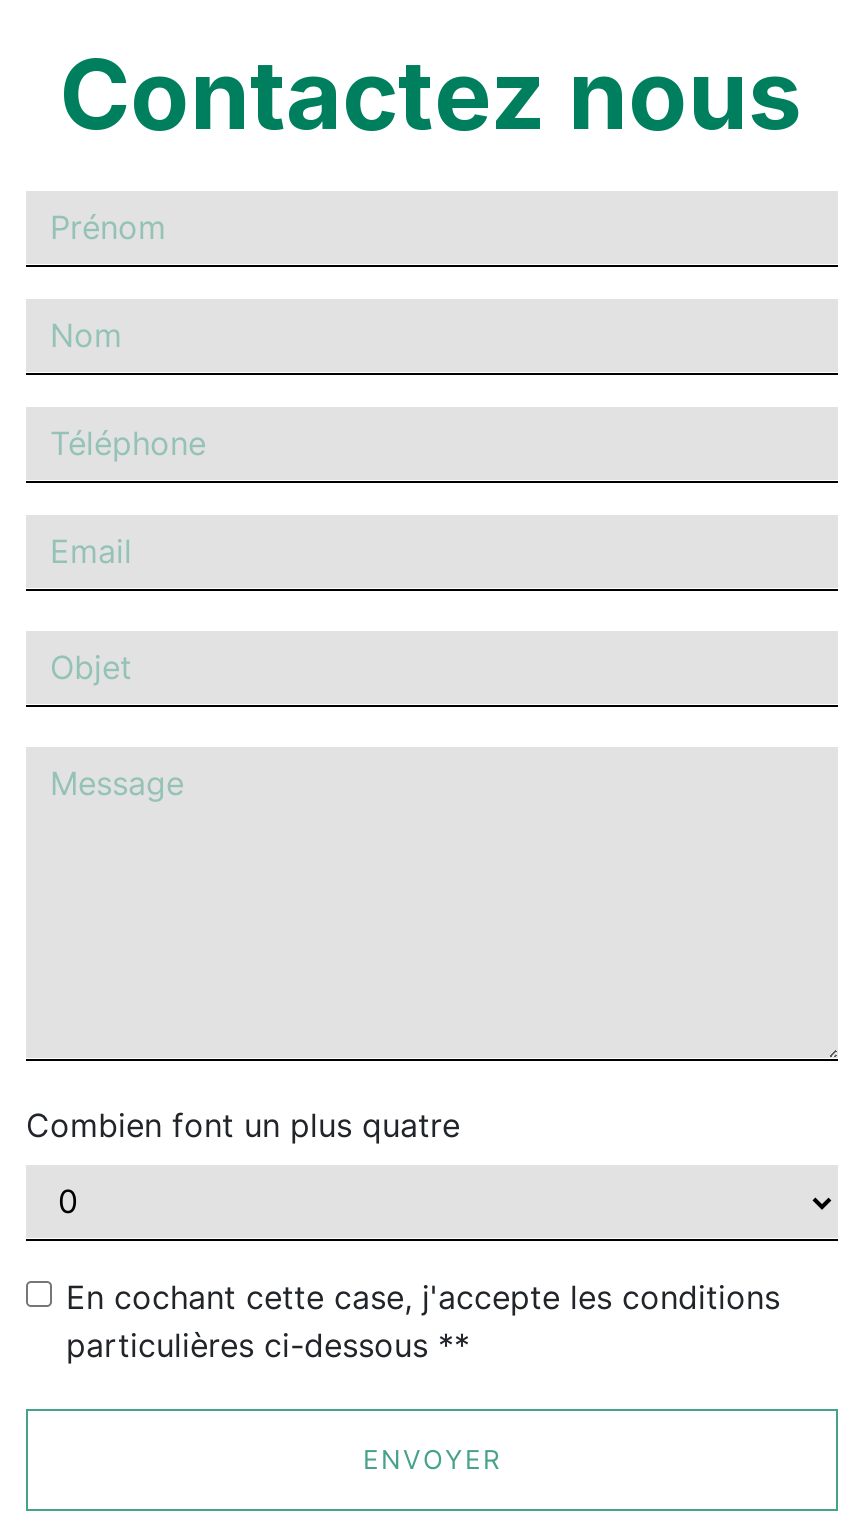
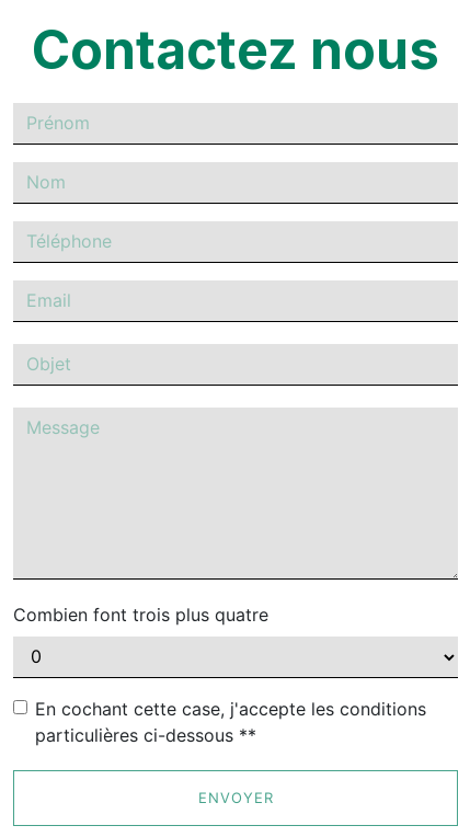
[26,1104,460,1144] Combien font un plus quatre -> [13,603,268,625] Combien font trois plus quatre

